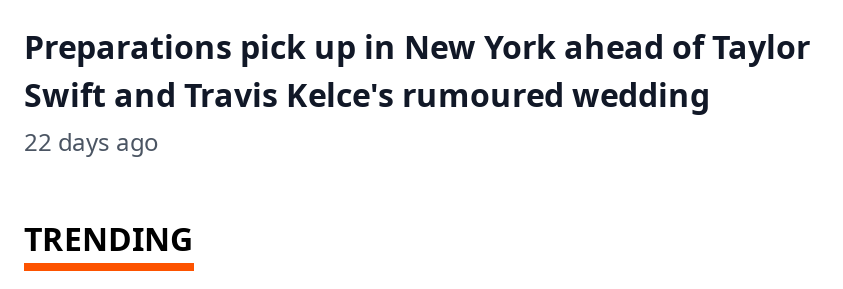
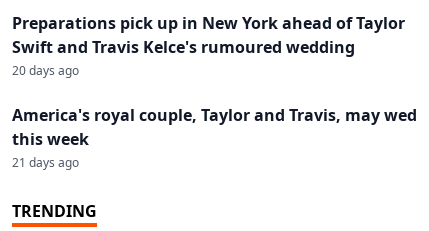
[24,124,158,158] 22 days ago -> [12,61,417,170] 20 days ago | America's royal couple, Taylor and Travis, may wed | this week | 21 days ago

